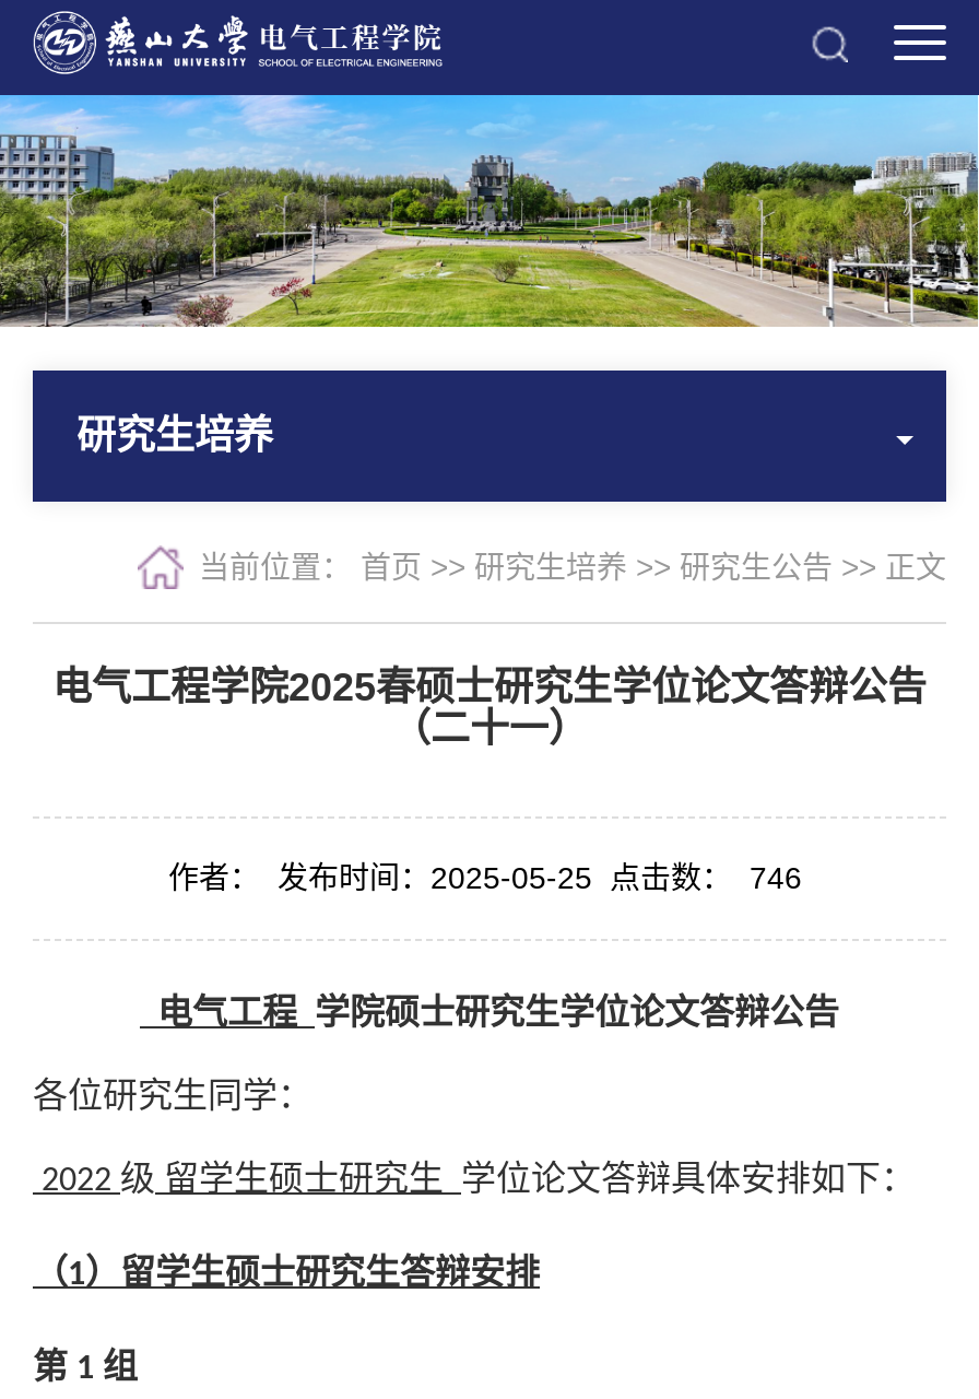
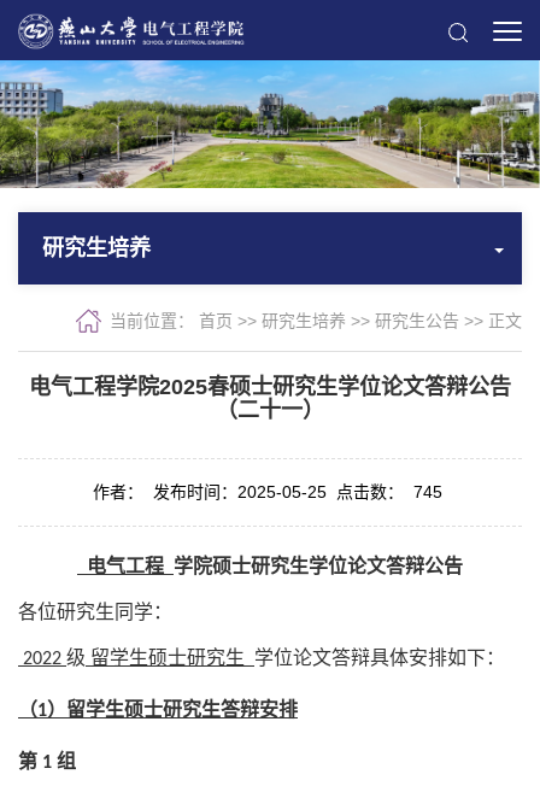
[168,861,802,896] 作者： 发布时间：2025-05-25 点击数： 746 -> [93,483,442,502] 作者： 发布时间：2025-05-25 点击数： 745

